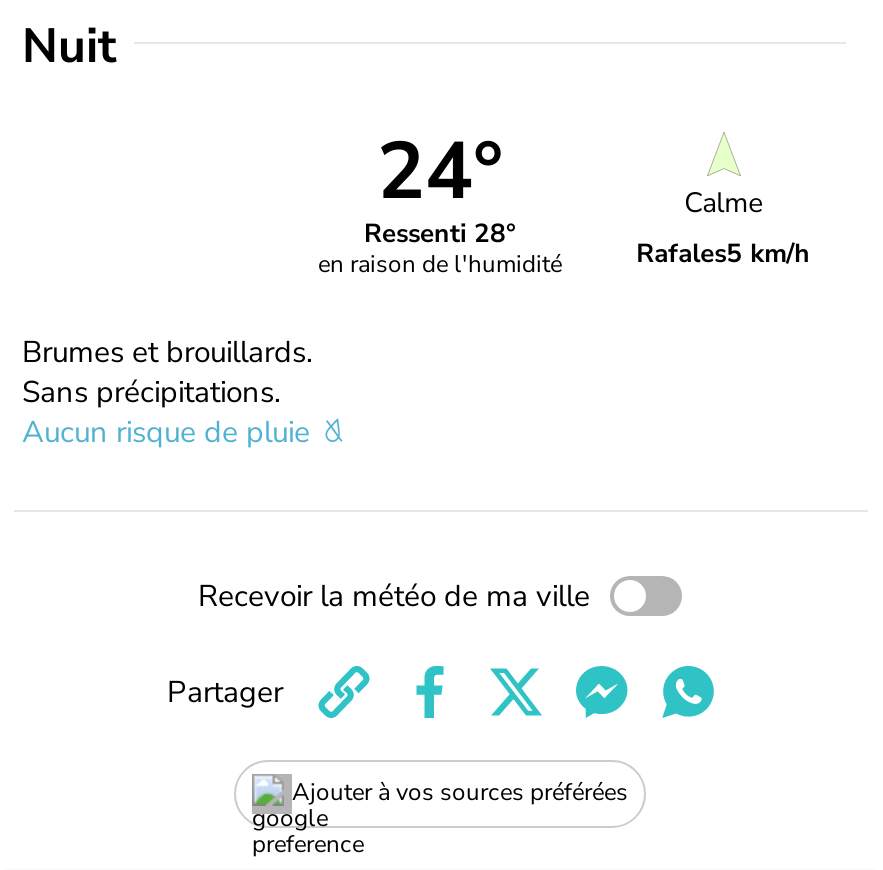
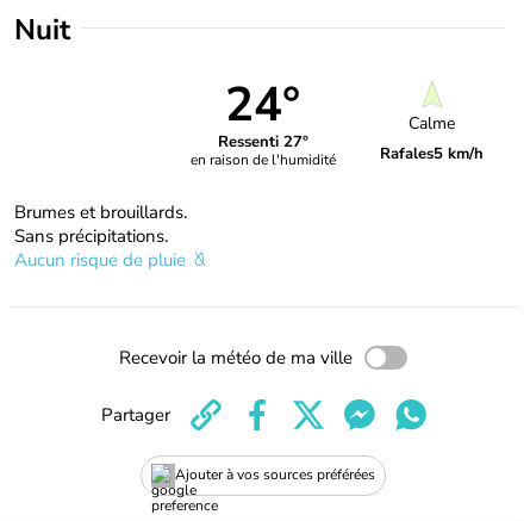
[364,217,516,253] Ressenti 28° -> [218,132,308,153] Ressenti 27°

